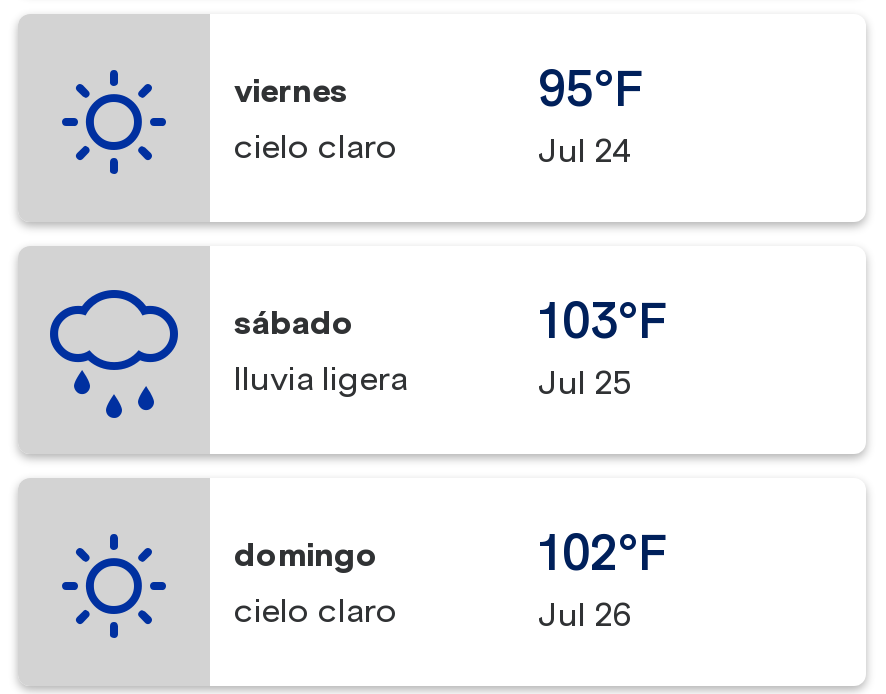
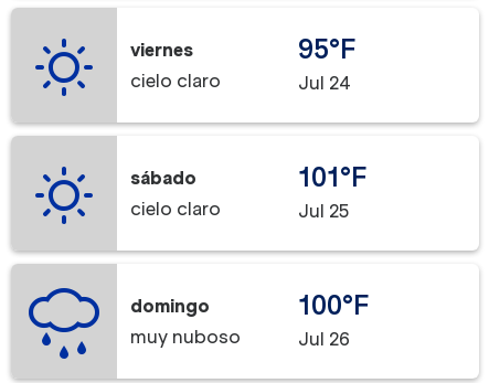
moved [48,288,180,420] -> [28,287,100,360]: [image]
[538,290,668,352] 103°F -> [298,160,368,194] 101°F
[234,358,408,398] lluvia ligera -> [130,198,221,220] cielo claro
moved [50,522,178,650] -> [29,160,99,231]: [image]
[538,522,668,584] 102°F -> [298,288,370,322] 100°F
[234,590,398,630] cielo claro -> [130,326,241,348] muy nuboso

